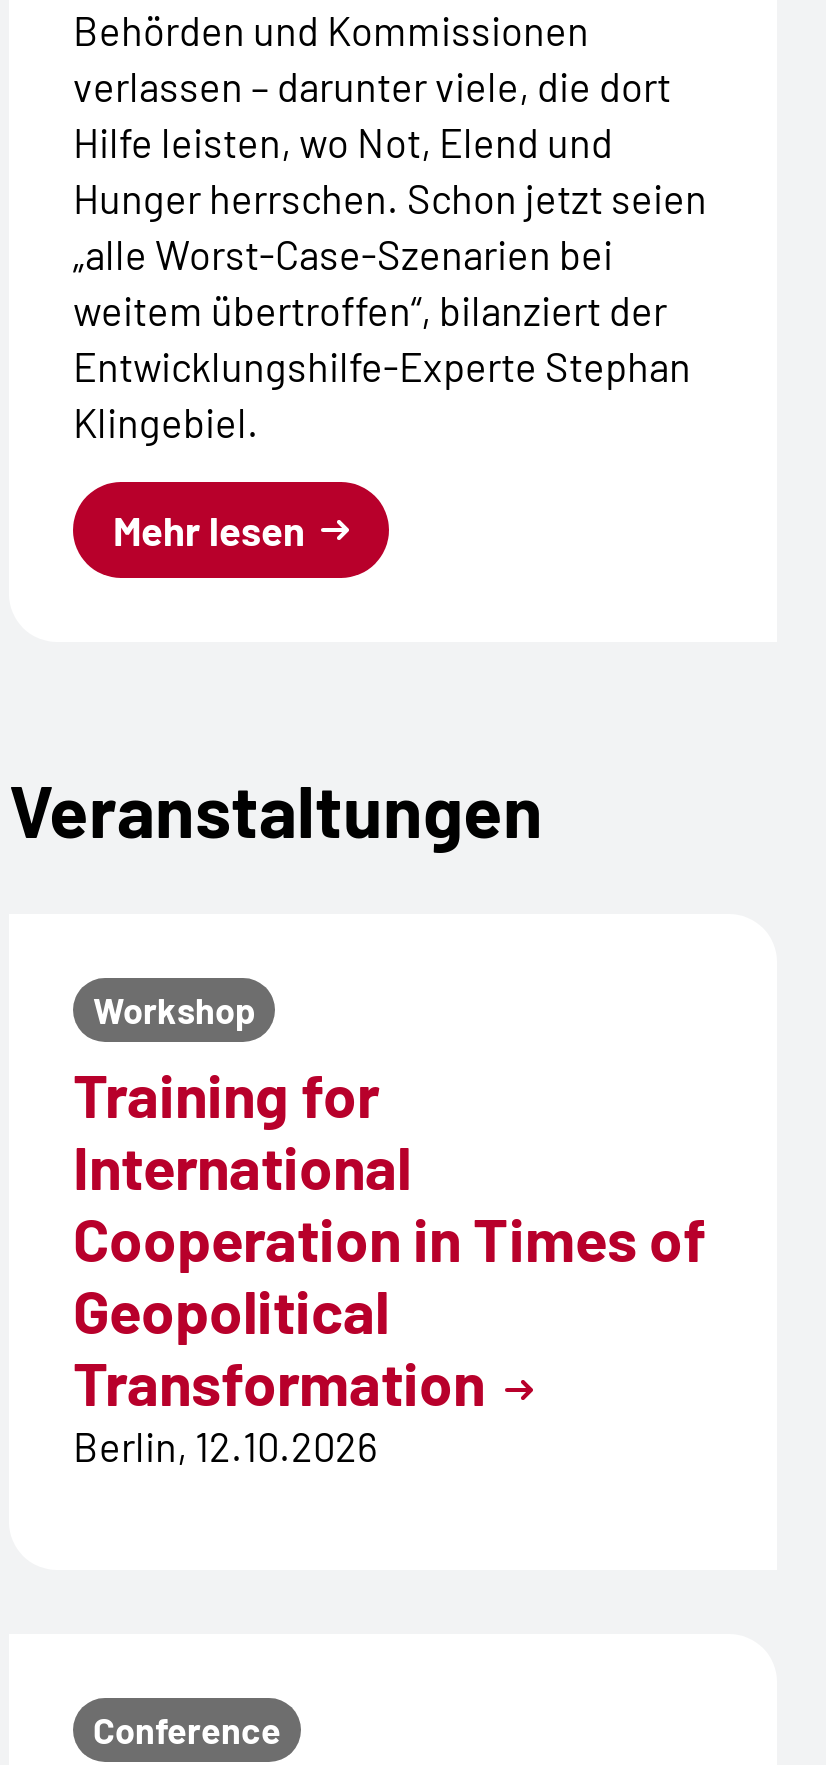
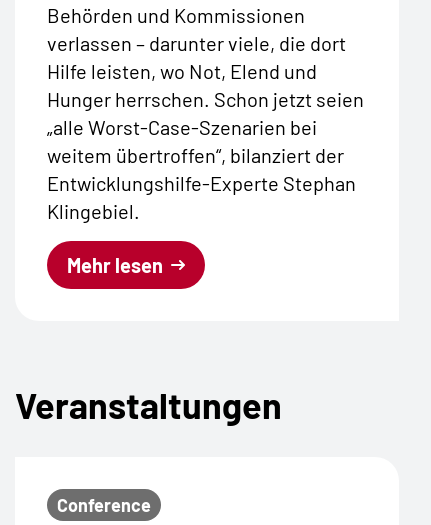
[73,988,707,1470] Workshop | Training for | International | Cooperation in Times of | Geopolitical | Transformation | Berlin, 12.10.2026 -> none

